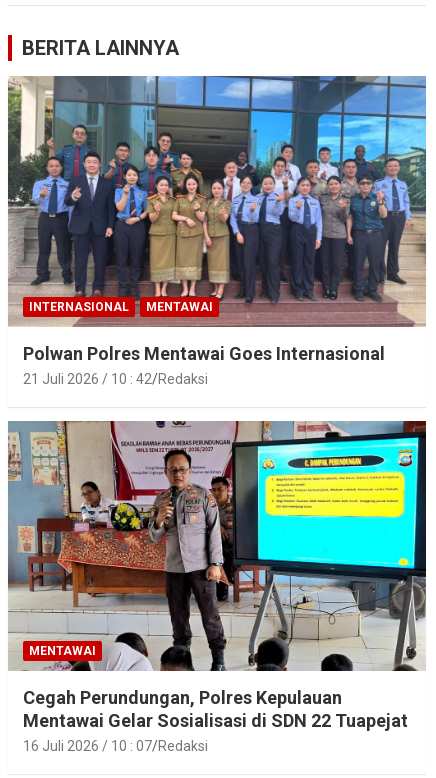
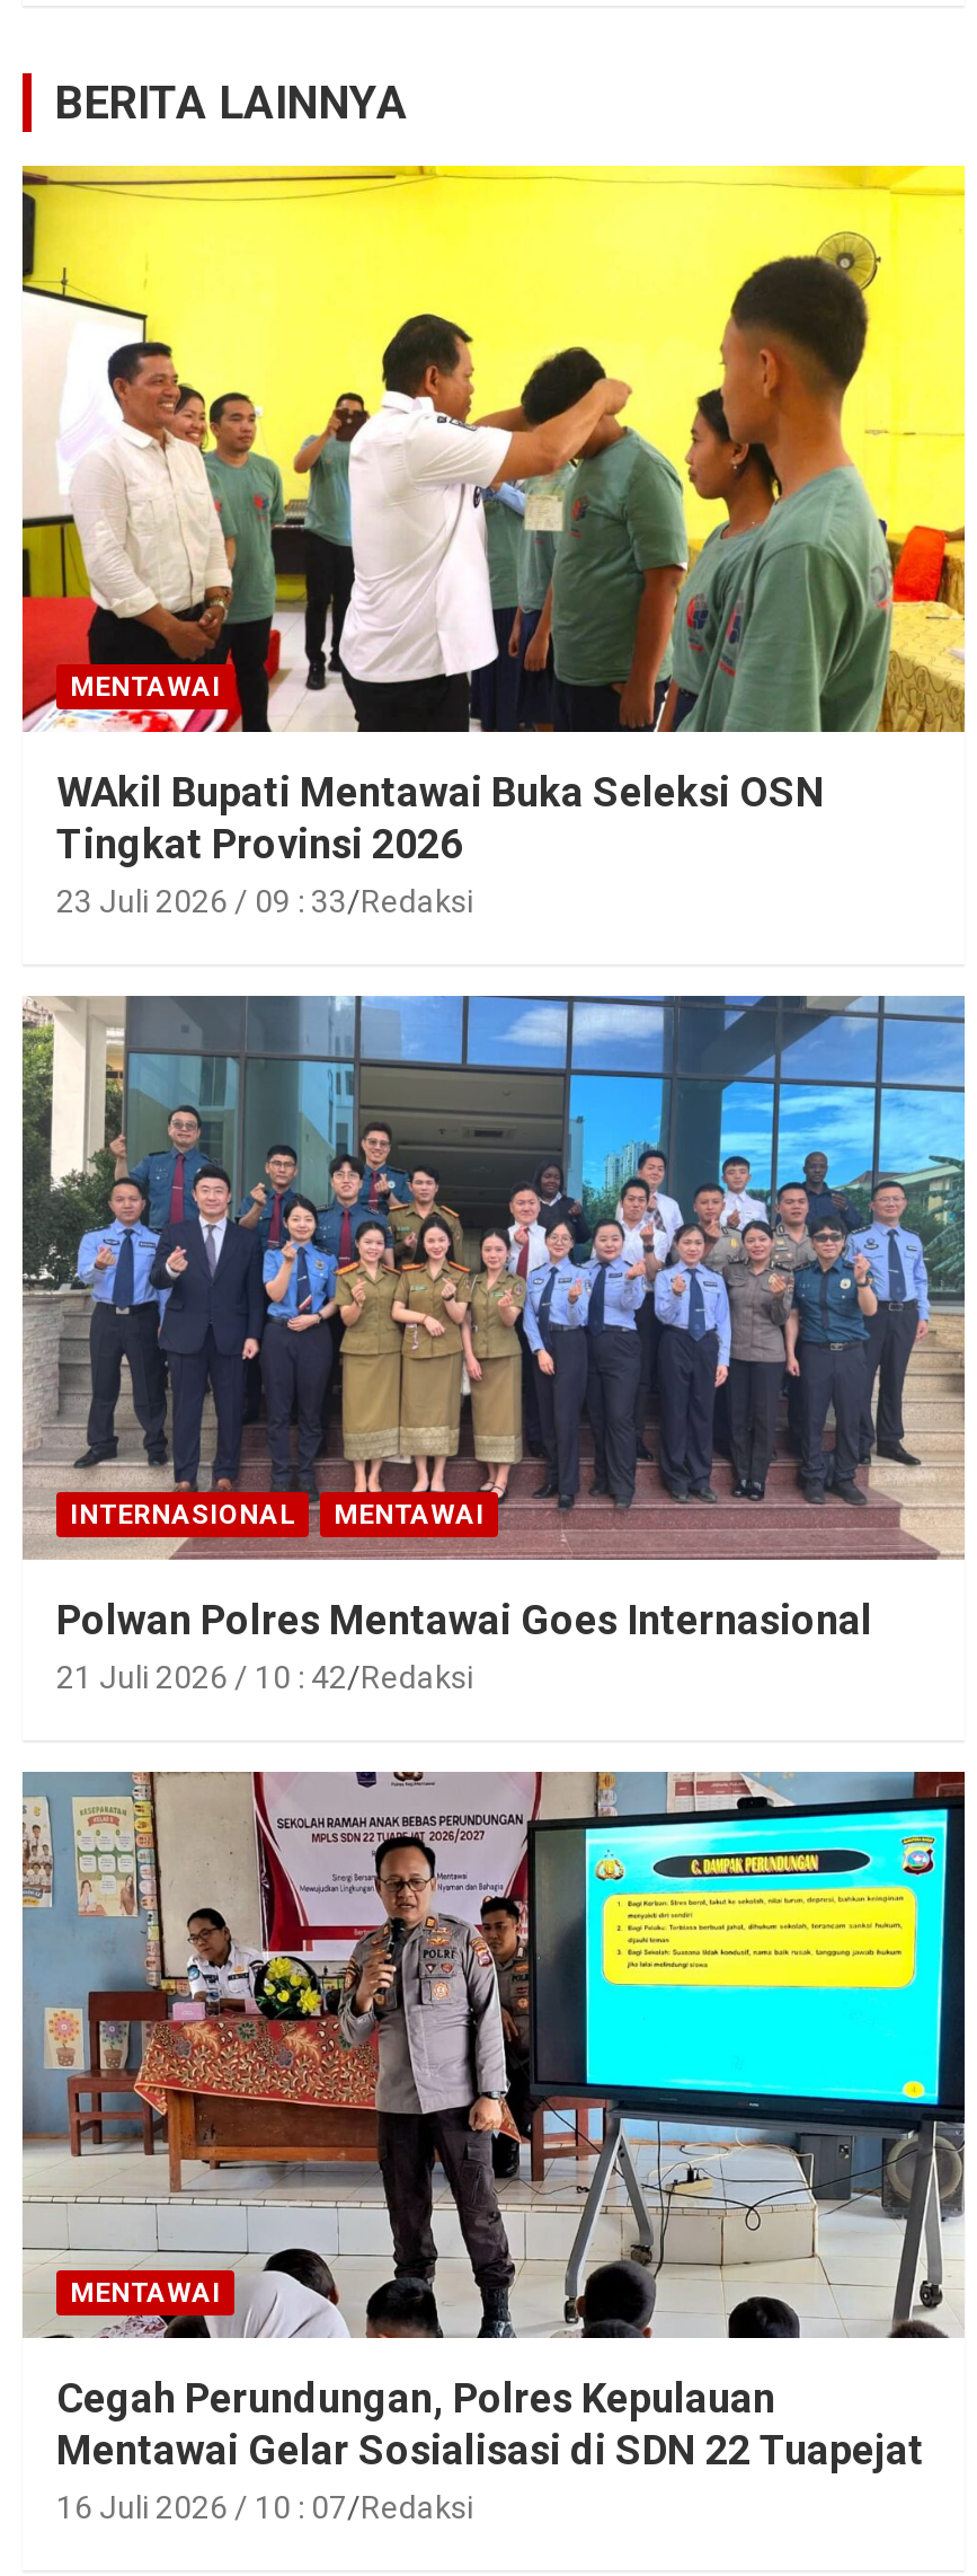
none -> [20,164,967,919] [image] | MENTAWAI | WAkil Bupati Mentawai Buka Seleksi OSN | Tingkat Provinsi 2026 | 23 Juli 2026 / 09 : 33 Redaksi

